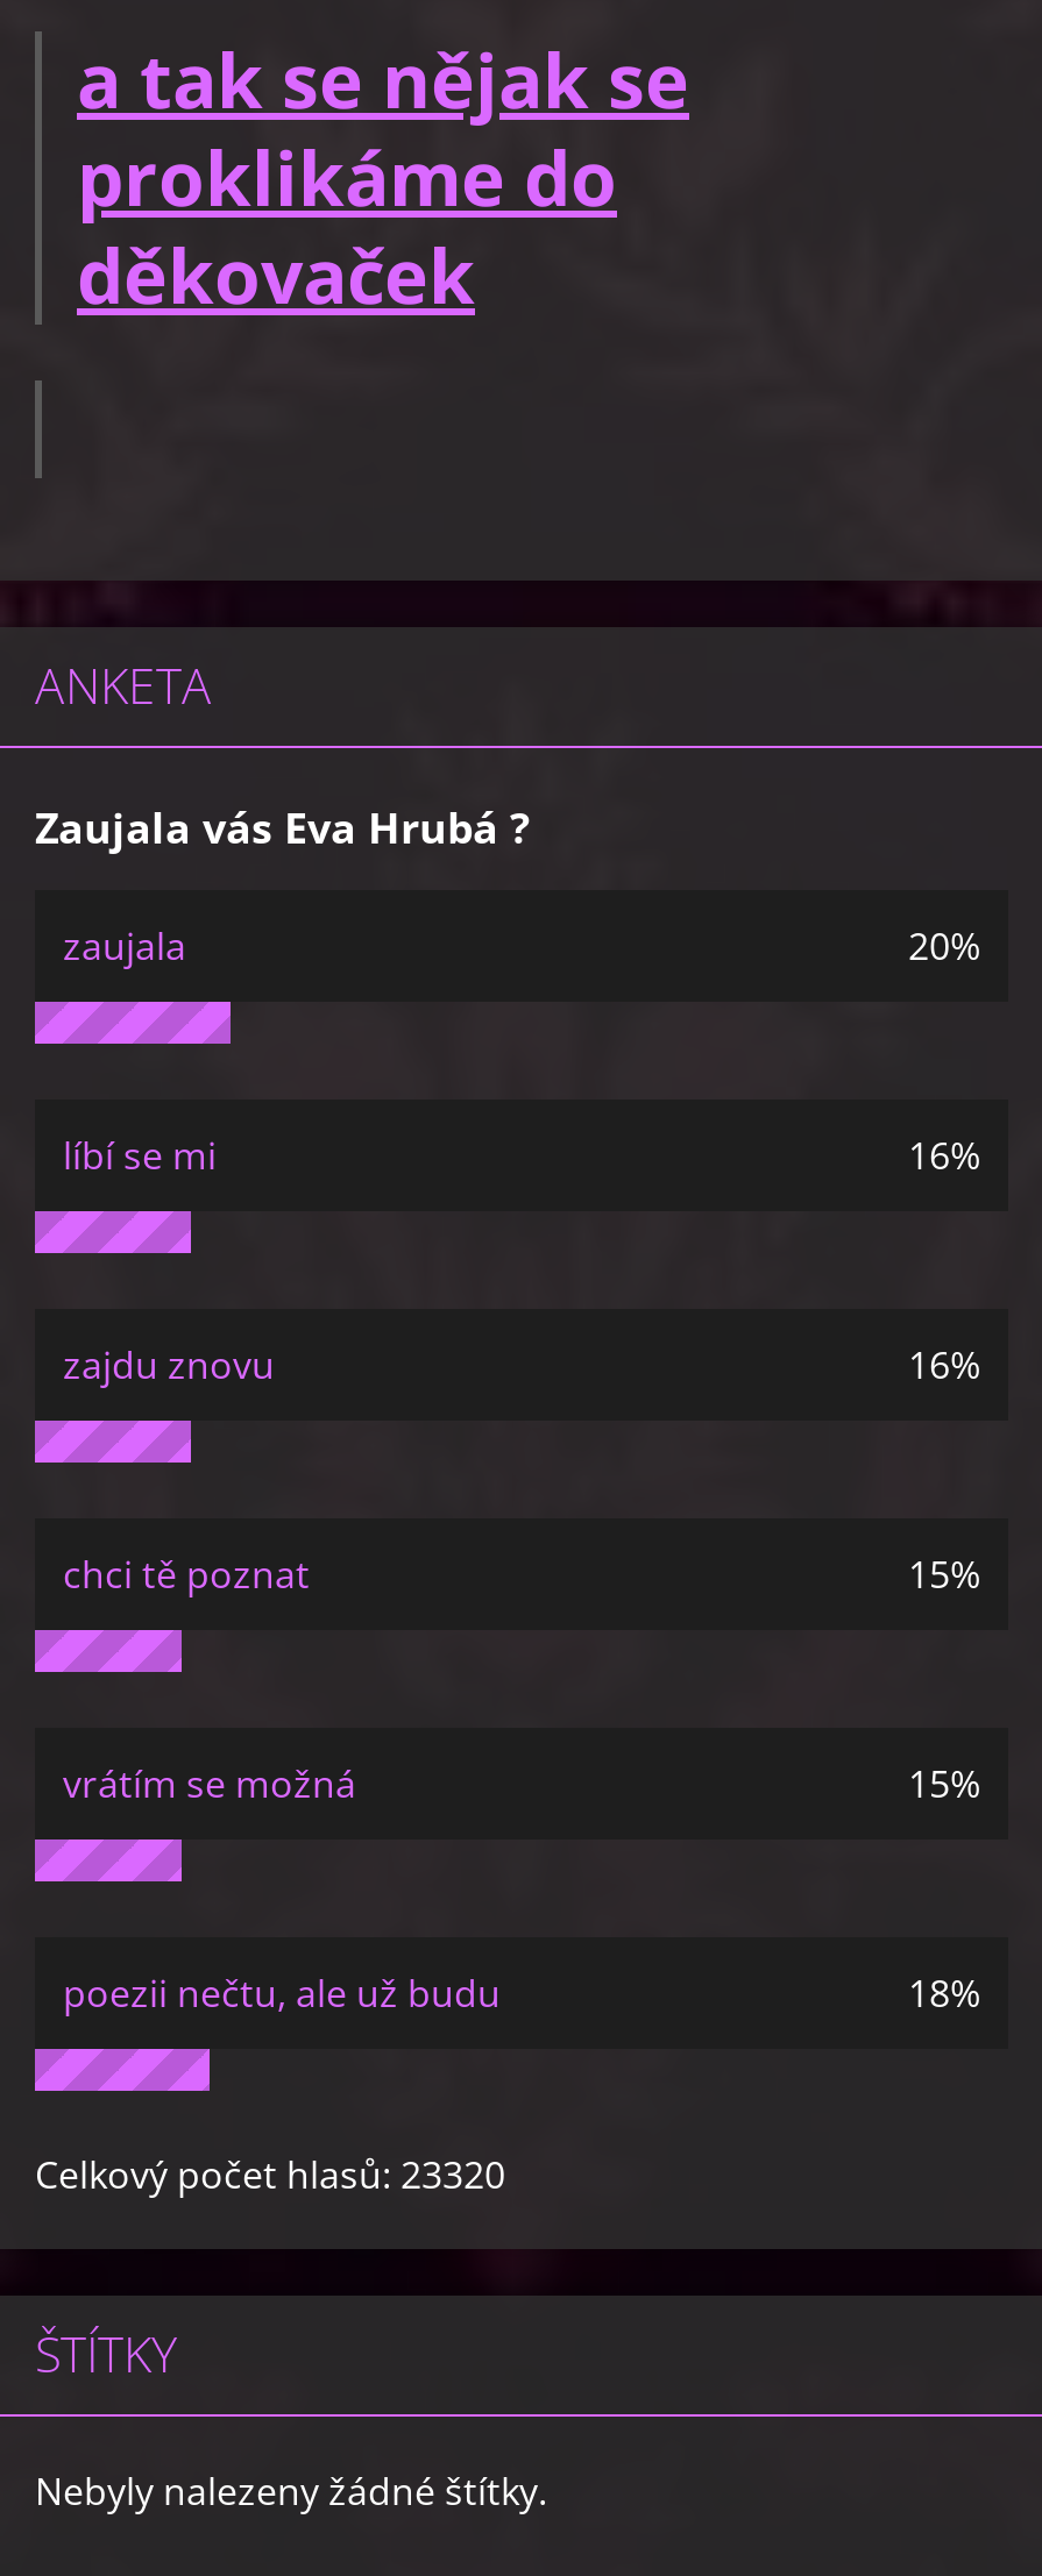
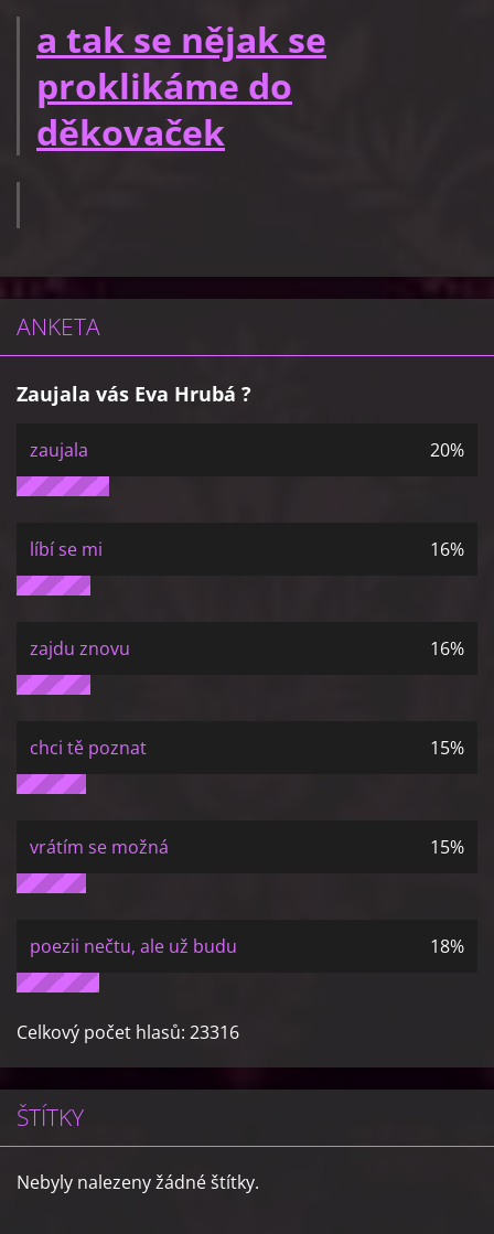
[35,2149,505,2200] Celkový počet hlasů: 23320 -> [17,1020,239,1044] Celkový počet hlasů: 23316

